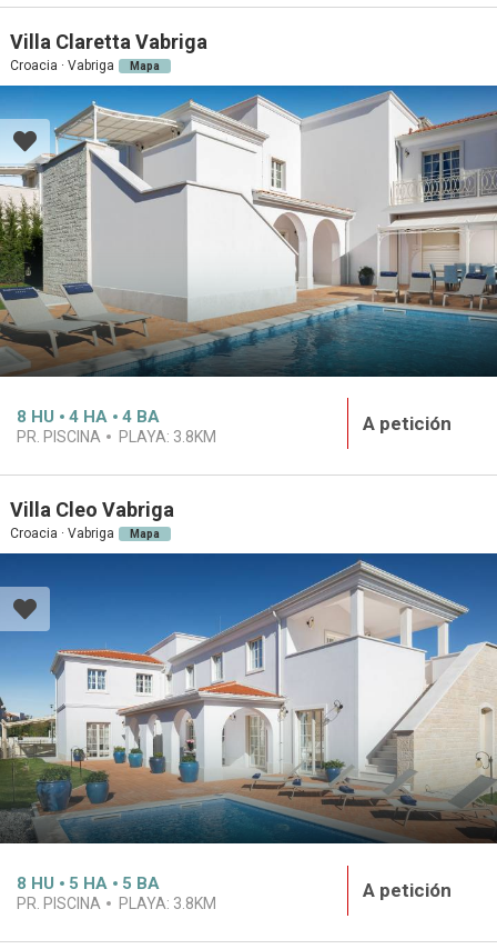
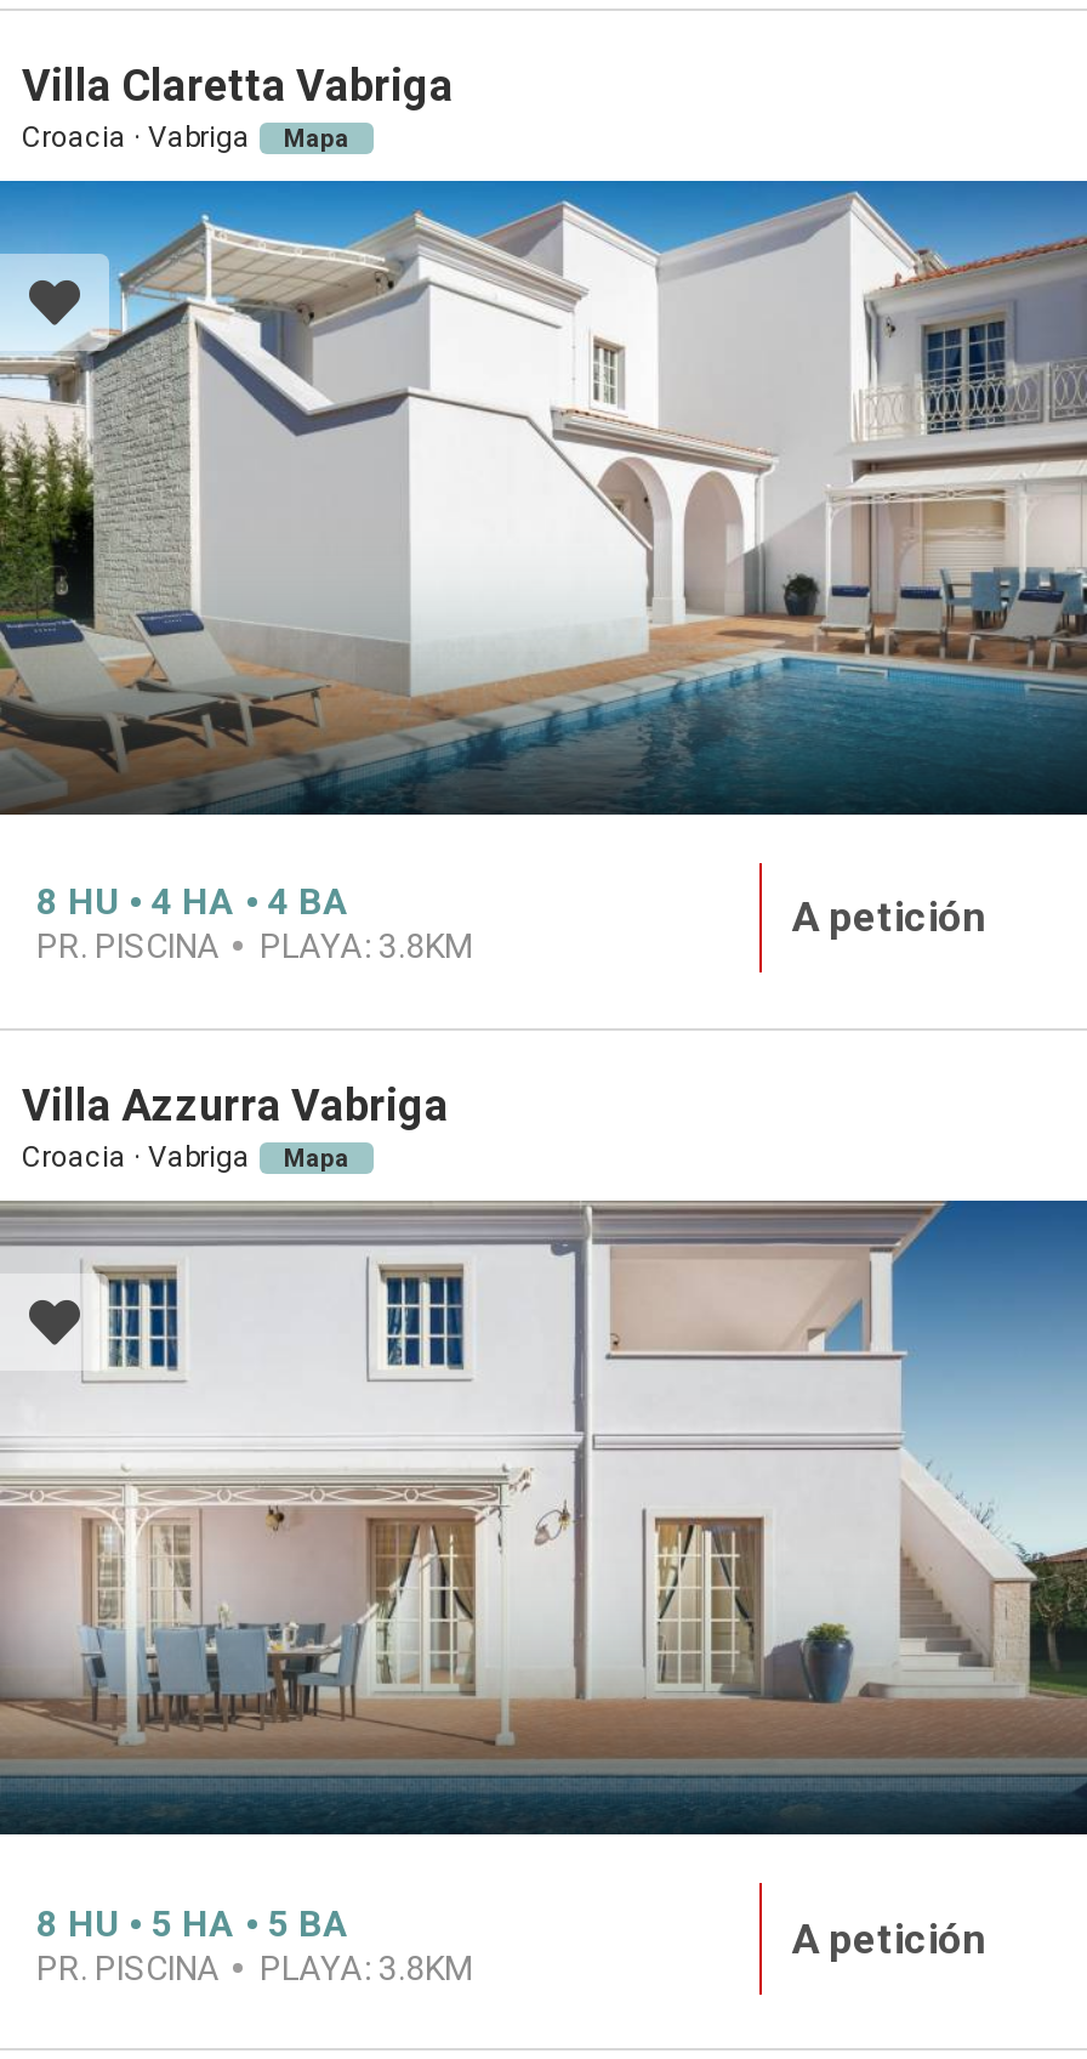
[10,497,174,521] Villa Cleo Vabriga -> [22,1080,449,1131] Villa Azzurra Vabriga
[3,552,494,845] [image] -> [7,1197,1080,1838] [image]

